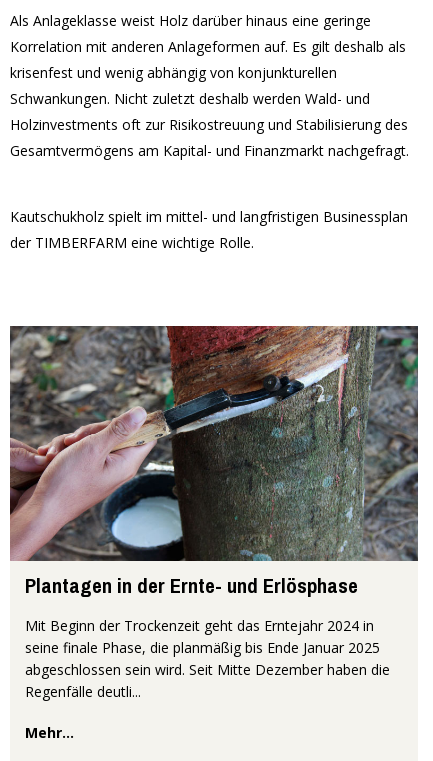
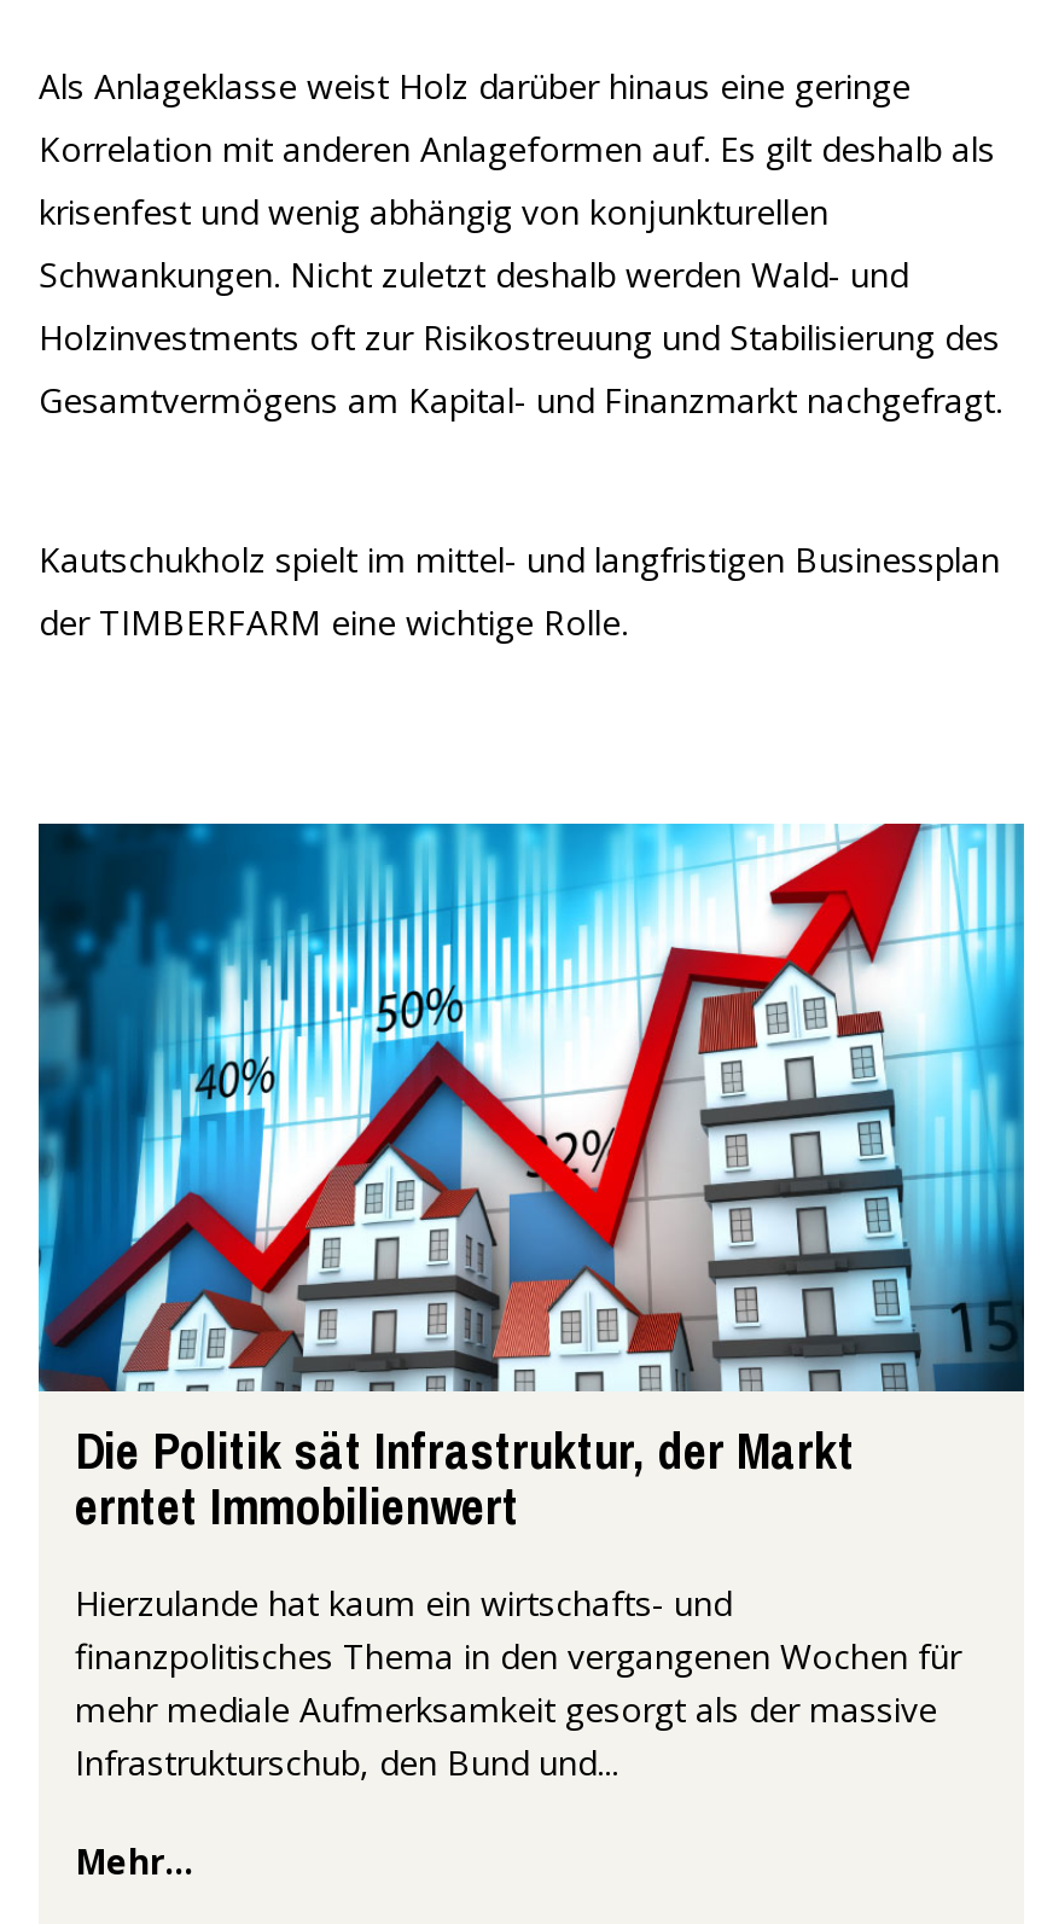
[9,325,419,600] [image] | Plantagen in der Ernte- und Erlösphase -> [36,821,1026,1542] [image] | Die Politik sät Infrastruktur, der Markt | erntet Immobilienwert
[25,616,390,701] Mit Beginn der Trockenzeit geht das Erntejahr 2024 in | seine finale Phase, die planmäßig bis Ende Januar 2025 | abgeschlossen sein wird. Seit Mitte Dezember haben die | Regenfälle deutli... -> [75,1581,961,1786] Hierzulande hat kaum ein wirtschafts- und | finanzpolitisches Thema in den vergangenen Wochen für | mehr mediale Aufmerksamkeit gesorgt als der massive | Infrastrukturschub, den Bund und...

